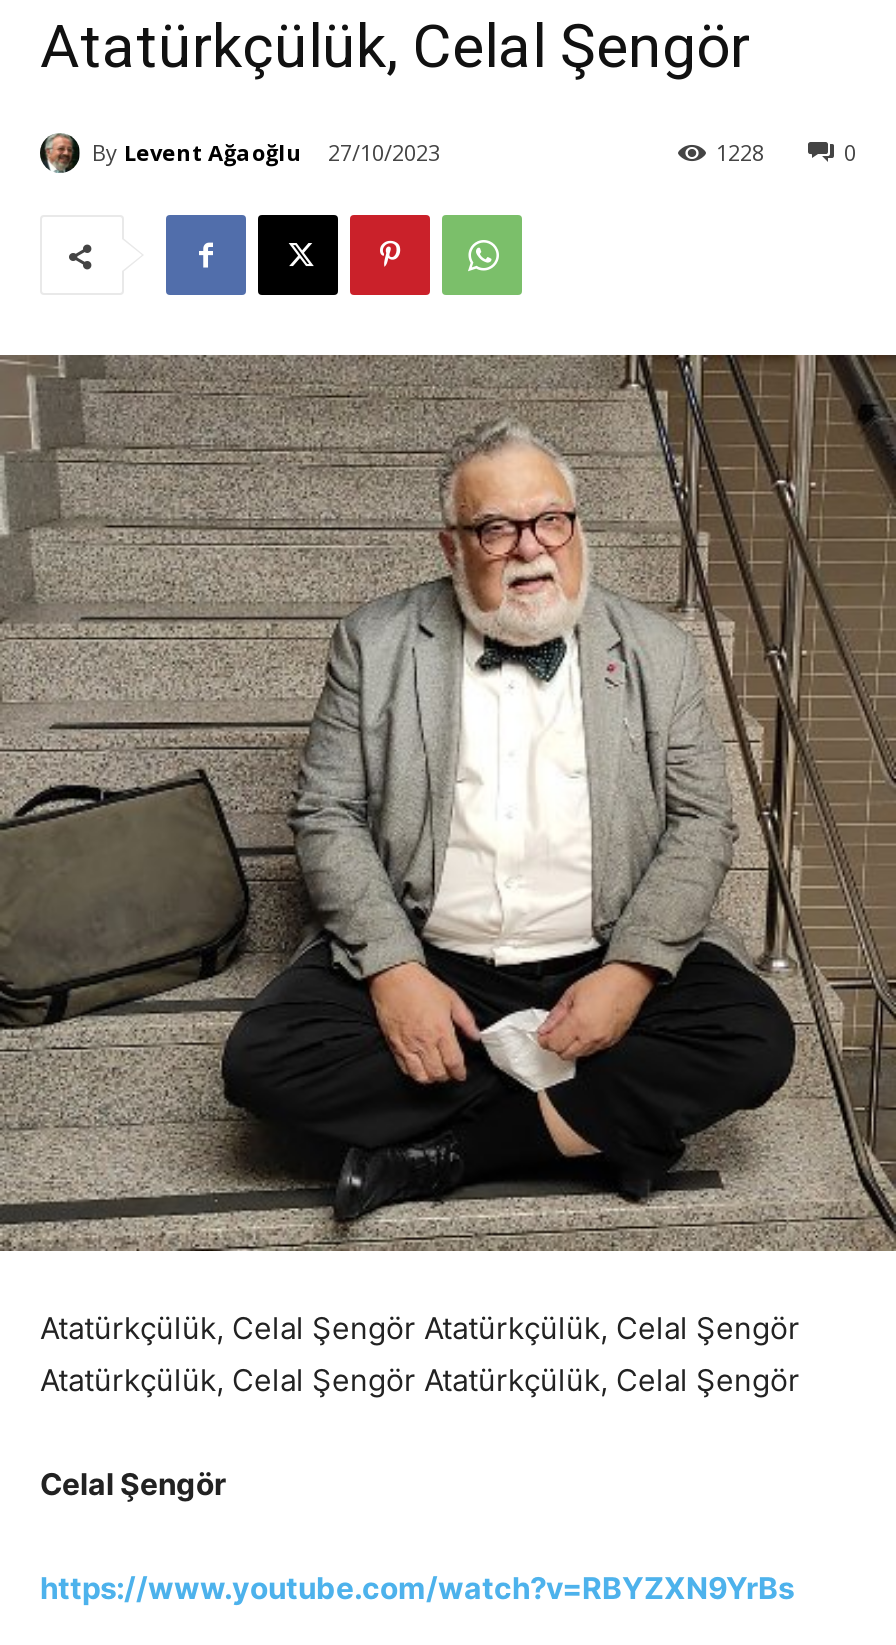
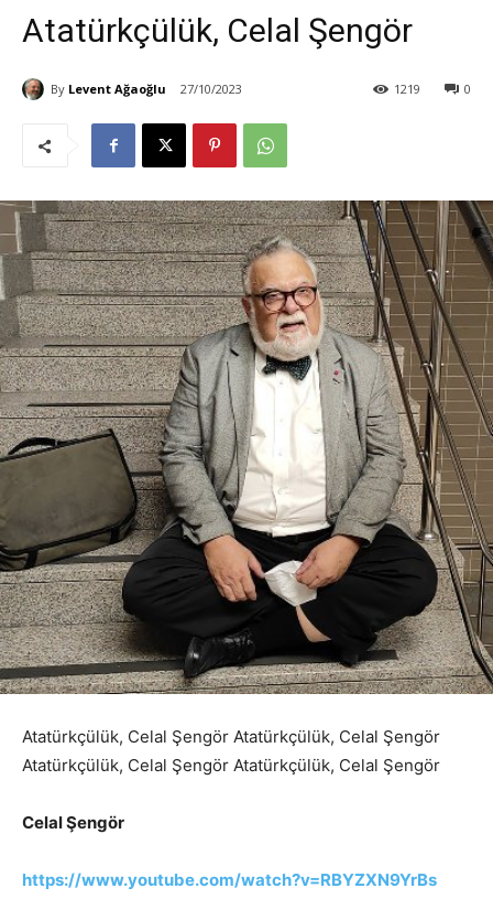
[716,137,764,167] 1228 -> [394,81,420,97] 1219

